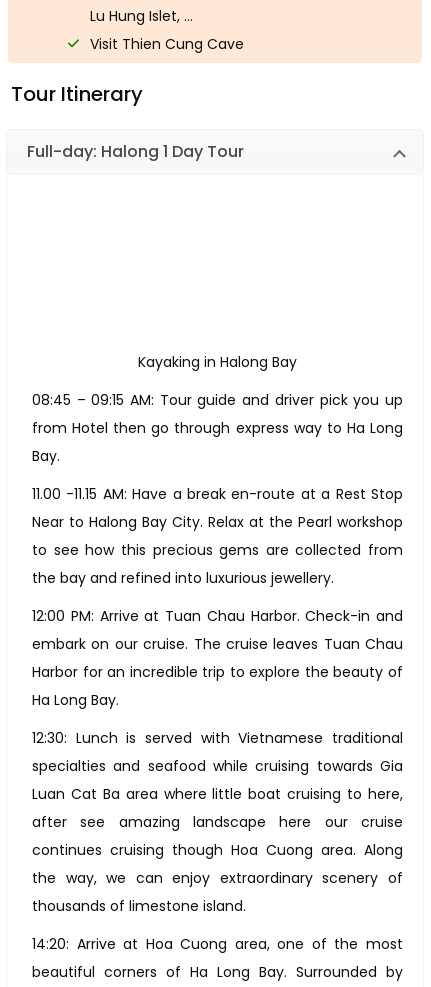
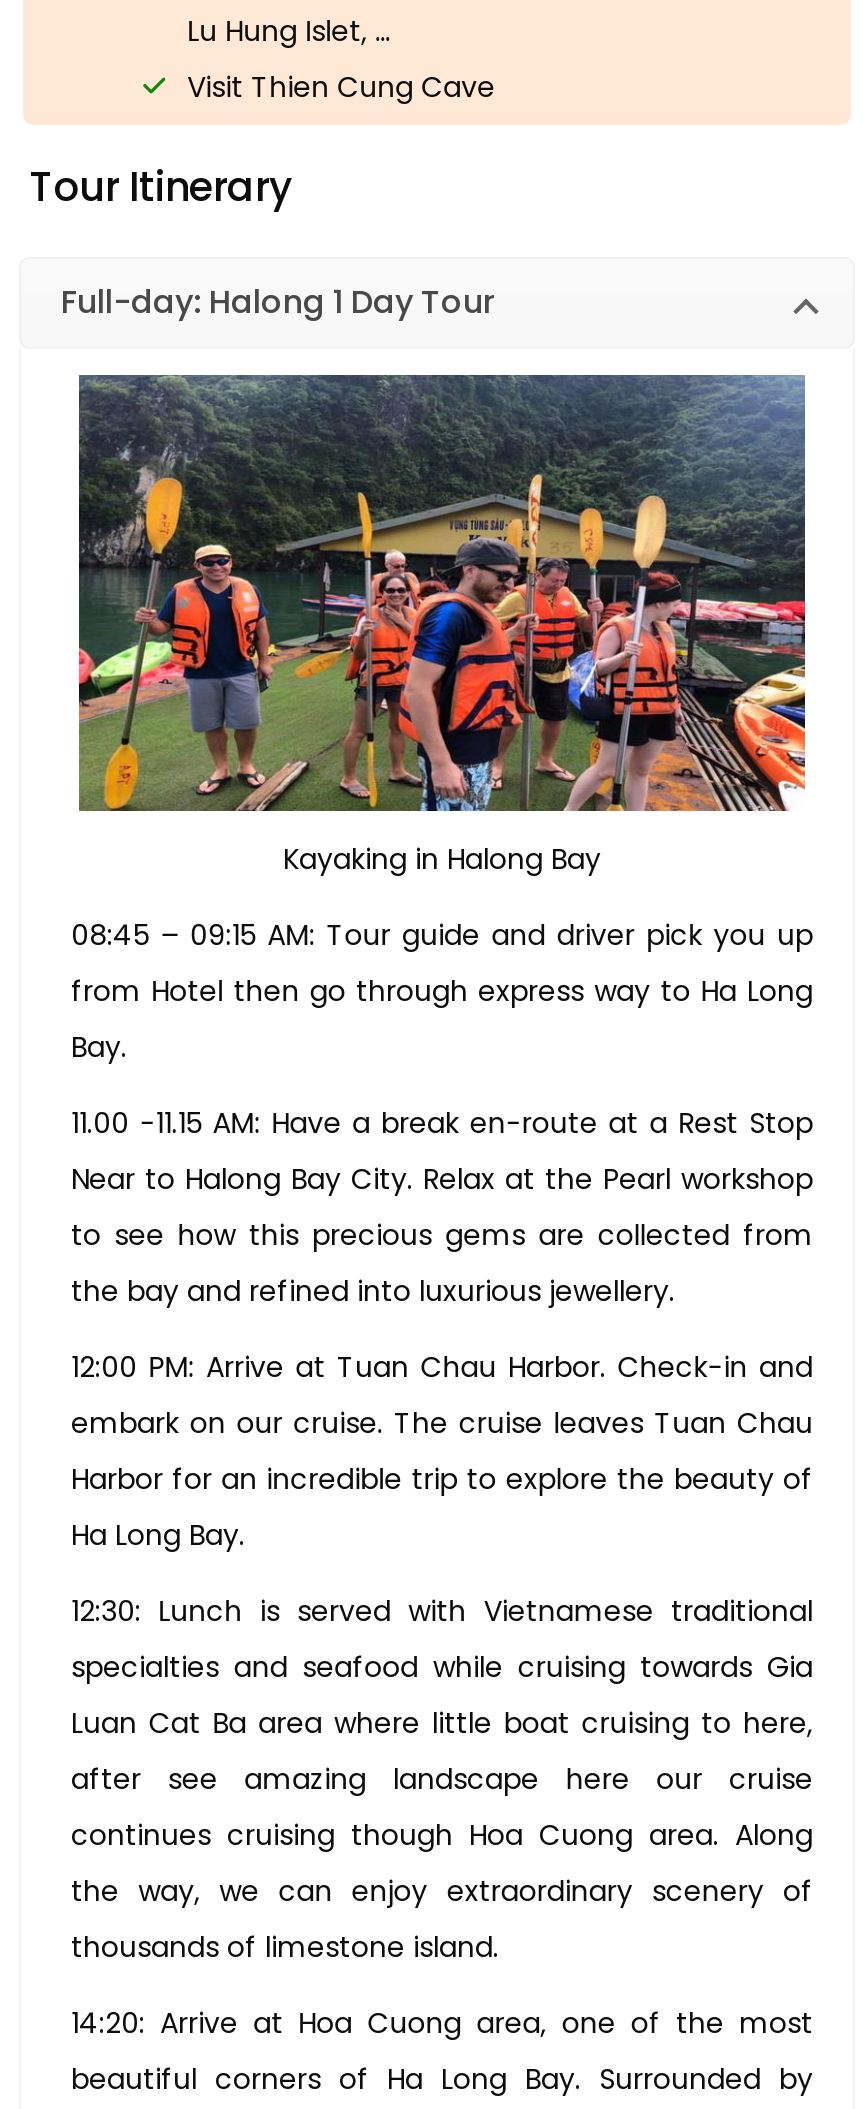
none -> [77,373,807,813] [image]

